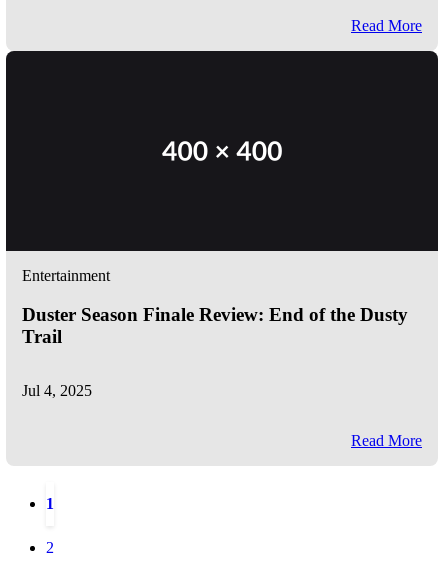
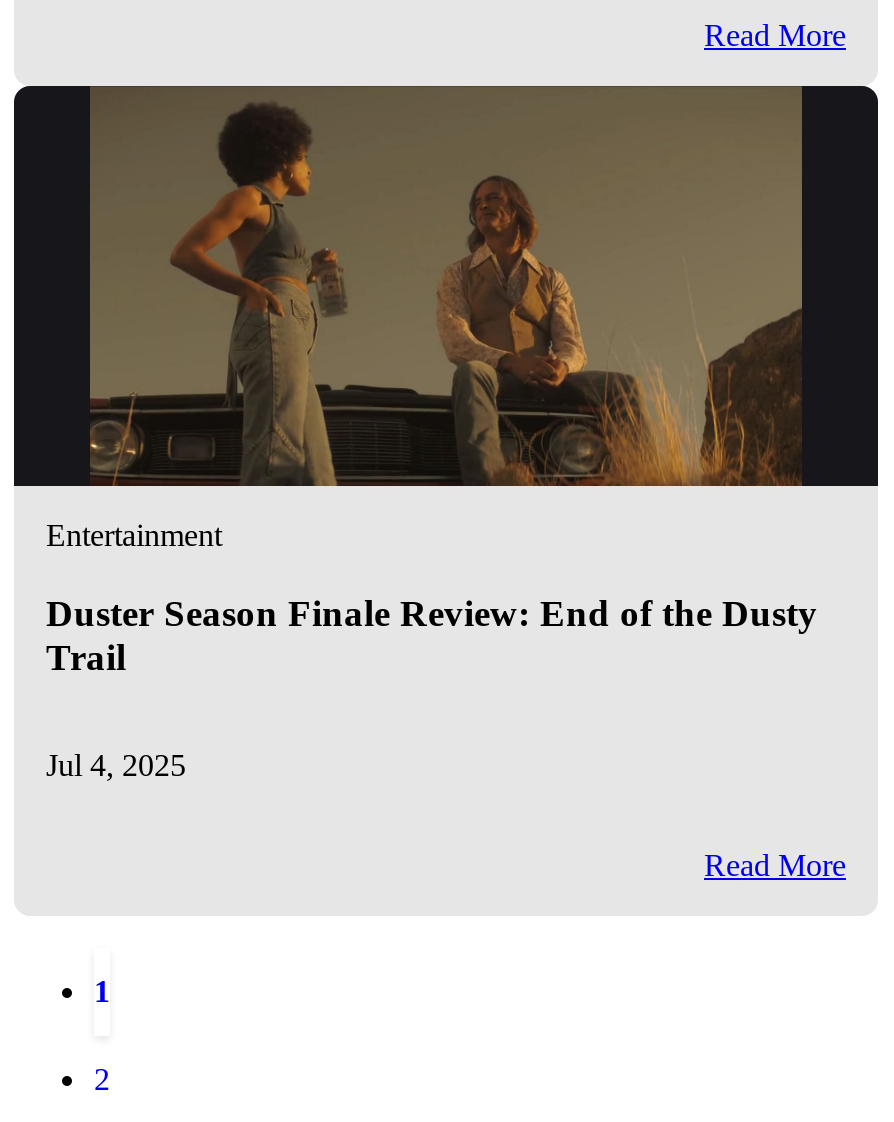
none -> [88,86,804,488] [image]

